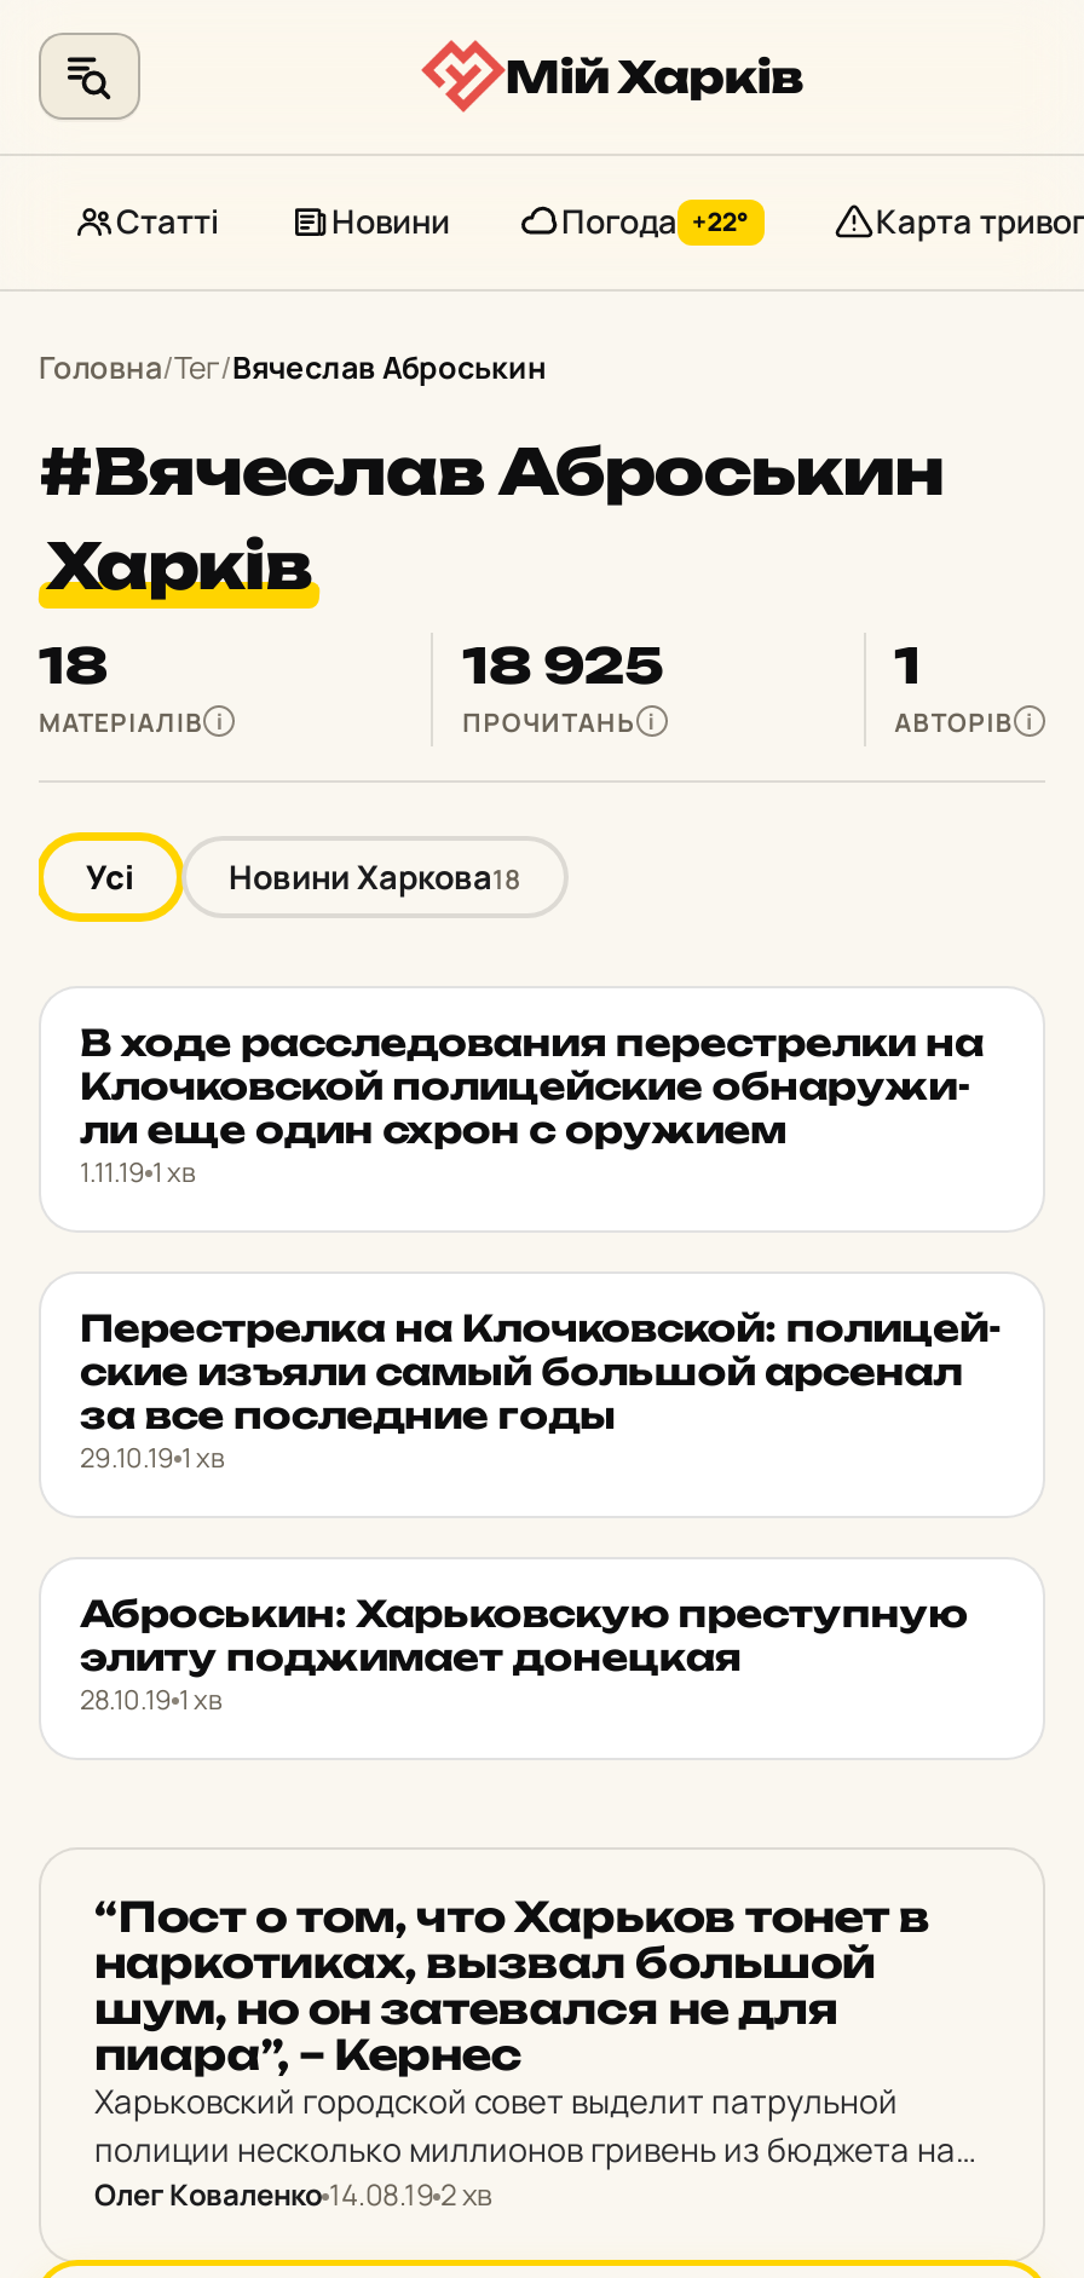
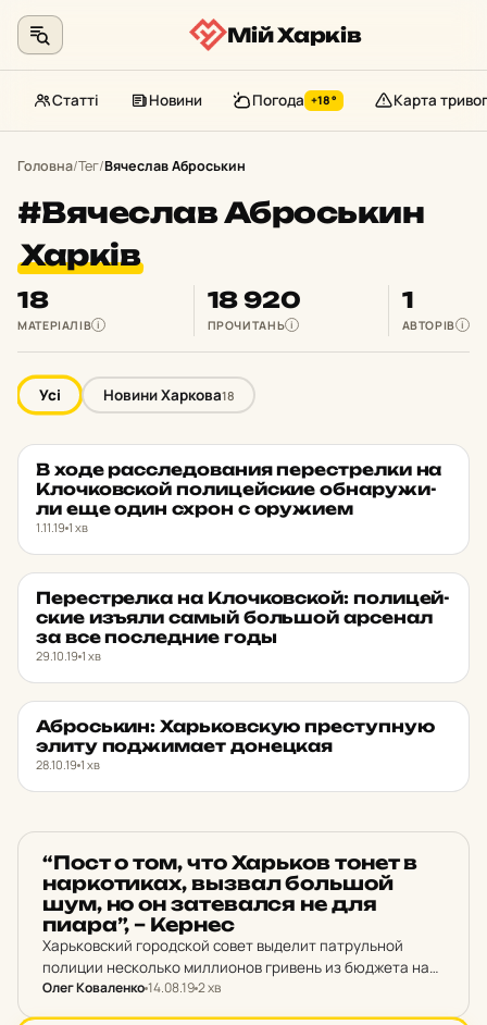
[561,200,750,243] Погода +22° -> [252,90,337,110] Погода +18°
[462,635,663,696] 18 925 -> [207,286,300,313] 18 920

